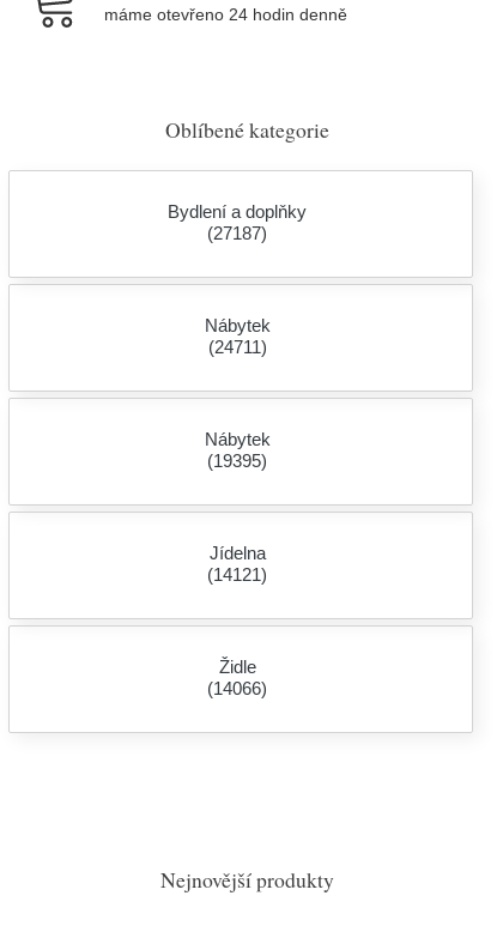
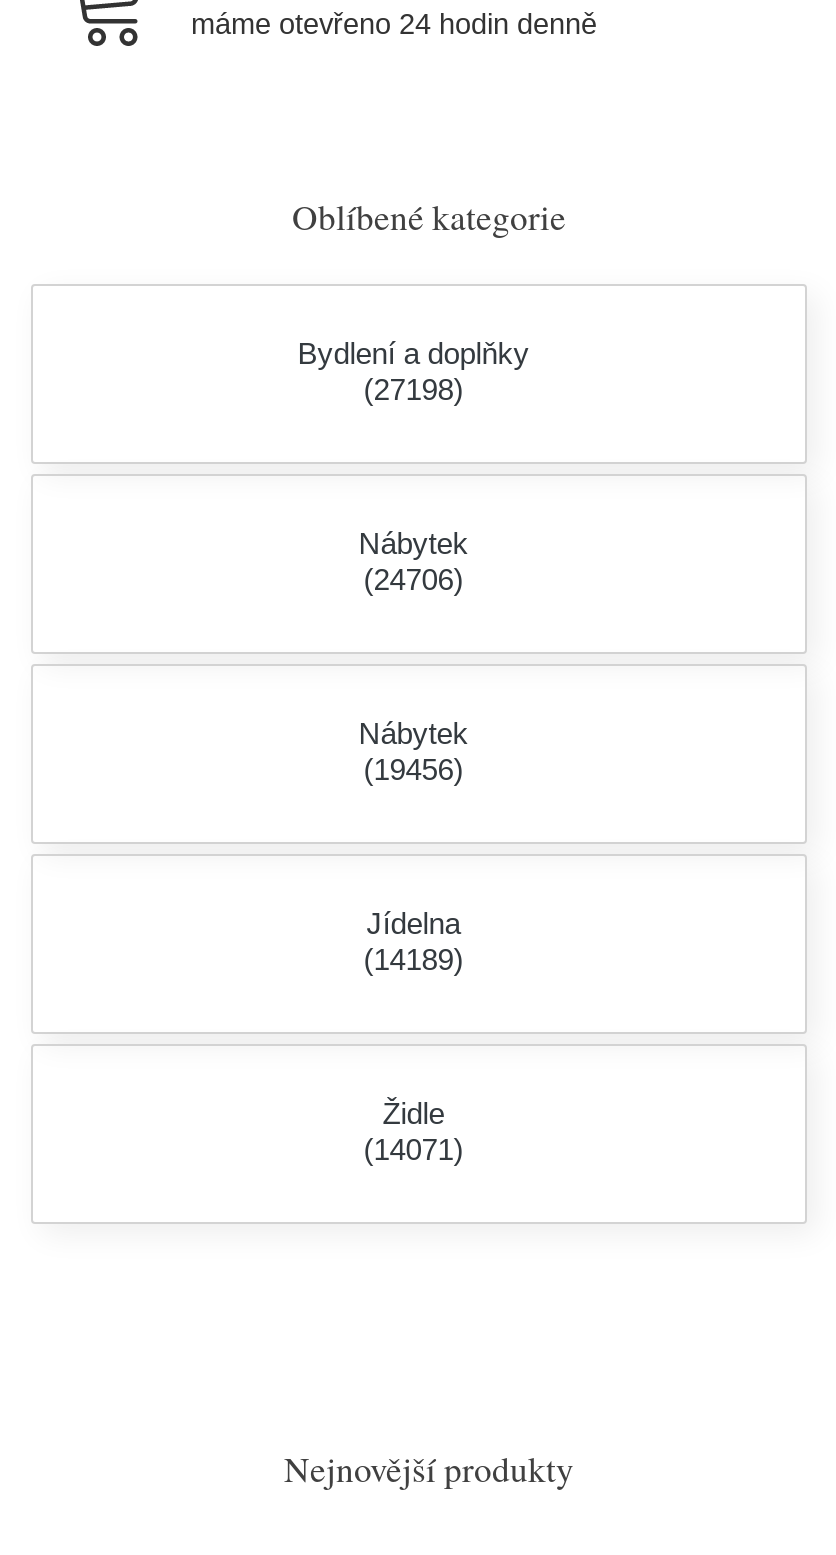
[208,223,267,243] (27187) -> [364,372,464,406] (27198)
[208,337,267,357] (24711) -> [364,562,464,596] (24706)
[208,450,267,471] (19395) -> [364,752,464,786] (19456)
[208,564,267,585] (14121) -> [364,942,464,976] (14189)
[208,678,267,698] (14066) -> [364,1132,464,1166] (14071)

